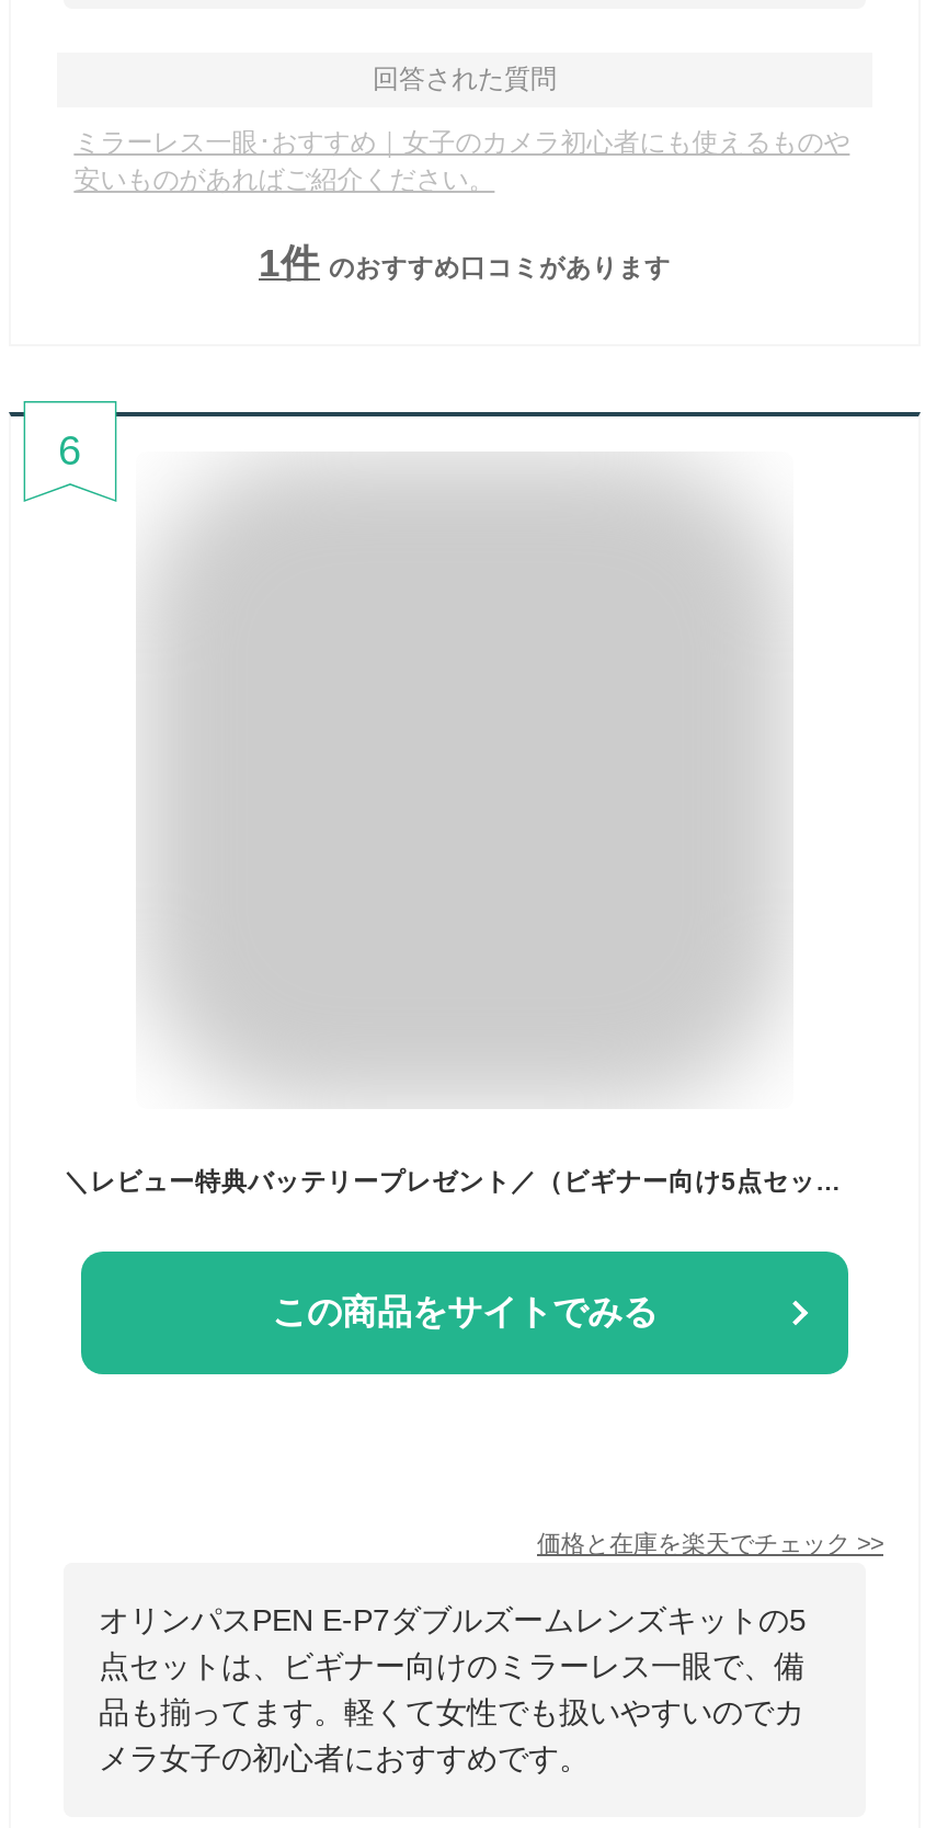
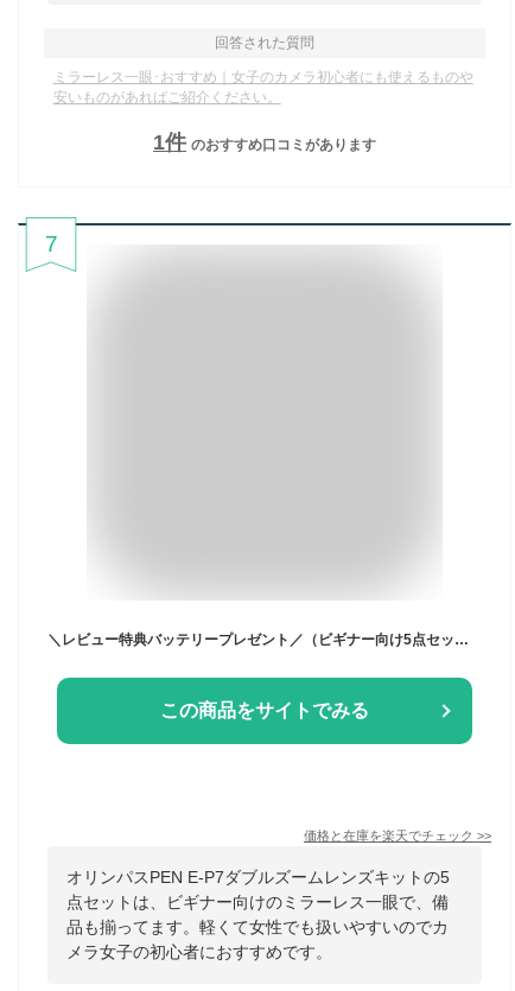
[58,426,82,472] 6 -> [44,231,58,256] 7

